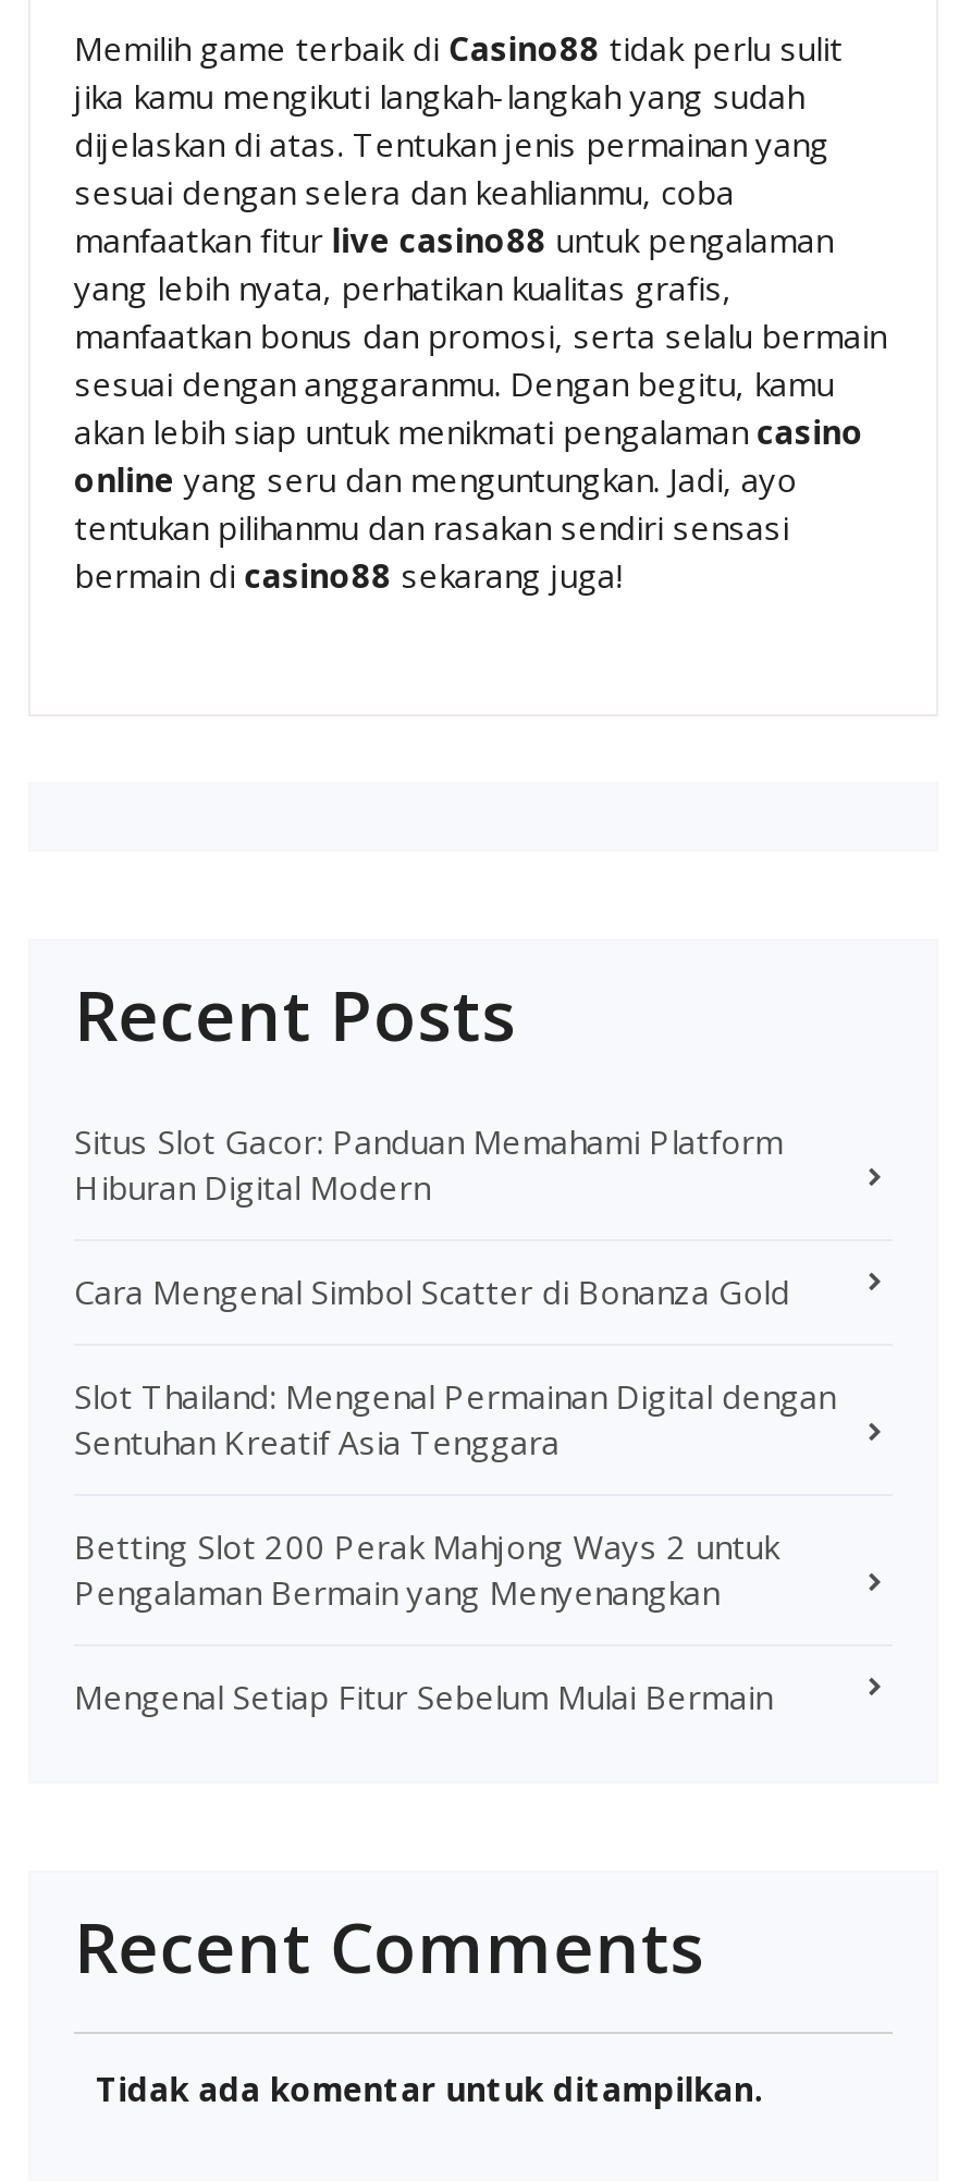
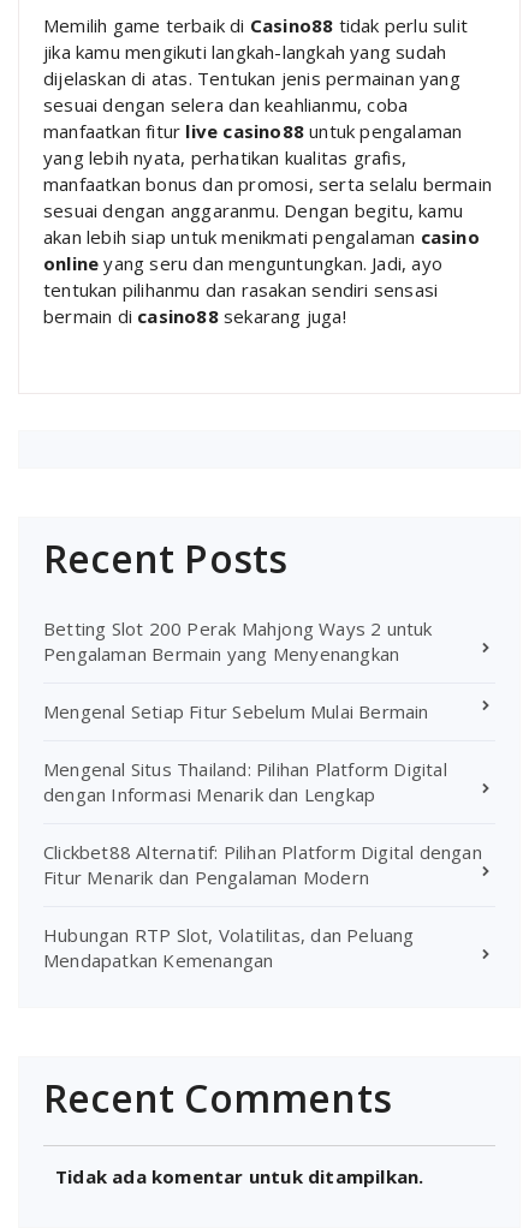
[74,1118,835,1462] Situs Slot Gacor: Panduan Memahami Platform | Hiburan Digital Modern | Cara Mengenal Simbol Scatter di Bonanza Gold | Slot Thailand: Mengenal Permainan Digital dengan | Sentuhan Kreatif Asia Tenggara -> none
moved [74,1523,779,1717] -> [43,616,432,723]: Betting Slot 200 Perak Mahjong Ways 2 untuk | Pengalaman Bermain yang Menyenangkan | Mengenal Setiap Fitur Sebelum Mulai Bermain
none -> [43,757,482,972] Mengenal Situs Thailand: Pilihan Platform Digital | dengan Informasi Menarik dan Lengkap | Clickbet88 Alternatif: Pilihan Platform Digital dengan | Fitur Menarik dan Pengalaman Modern | Hubungan RTP Slot, Volatilitas, dan Peluang | Mendapatkan Kemenangan

